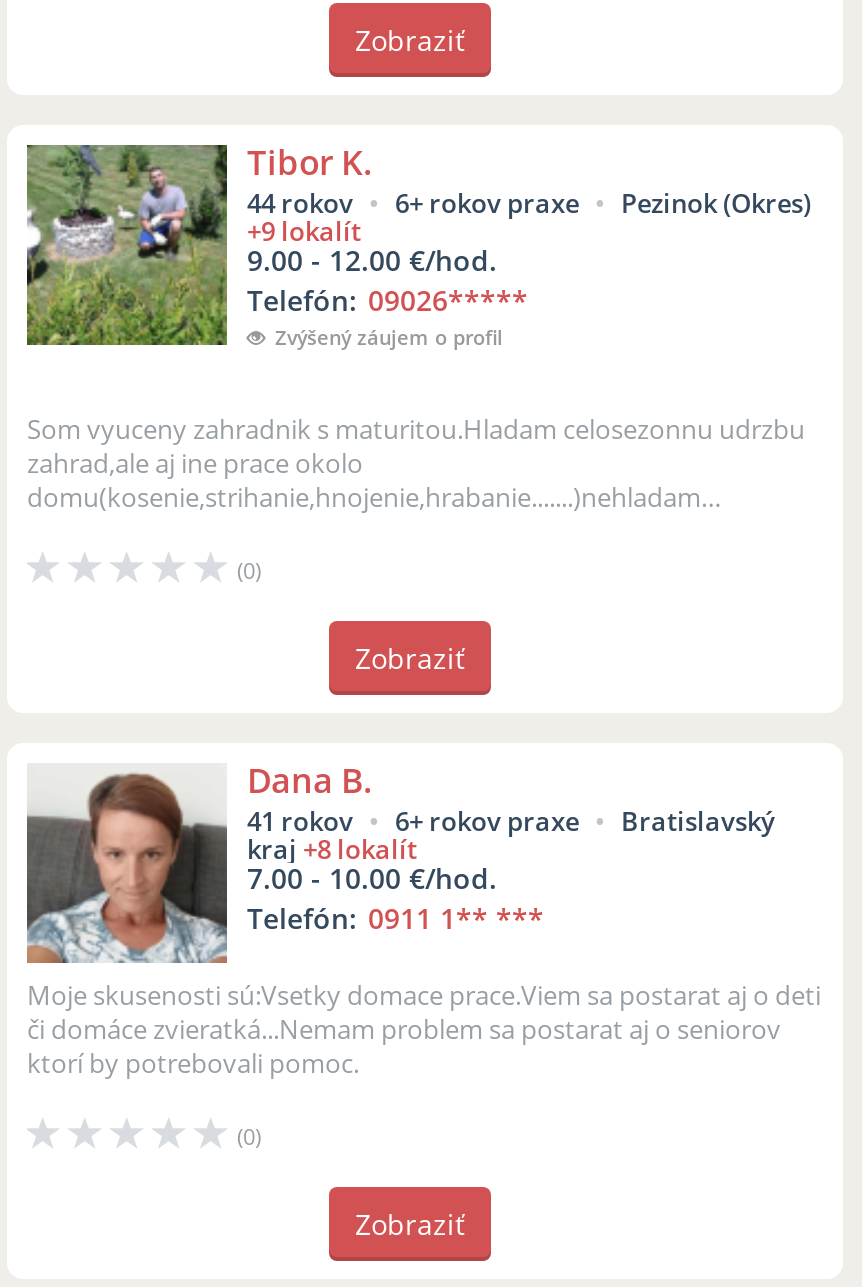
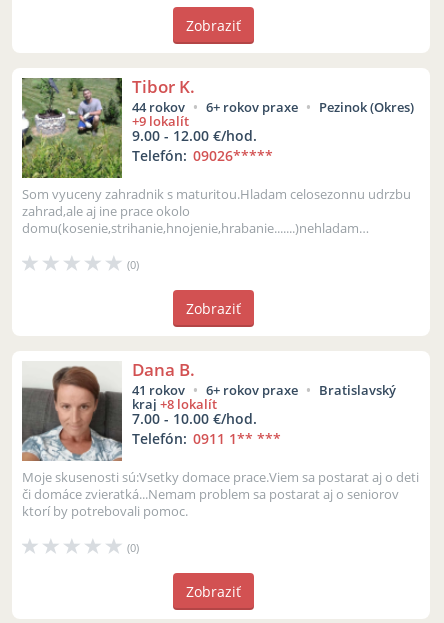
[275,323,503,351] Zvýšený záujem o profil -> none

